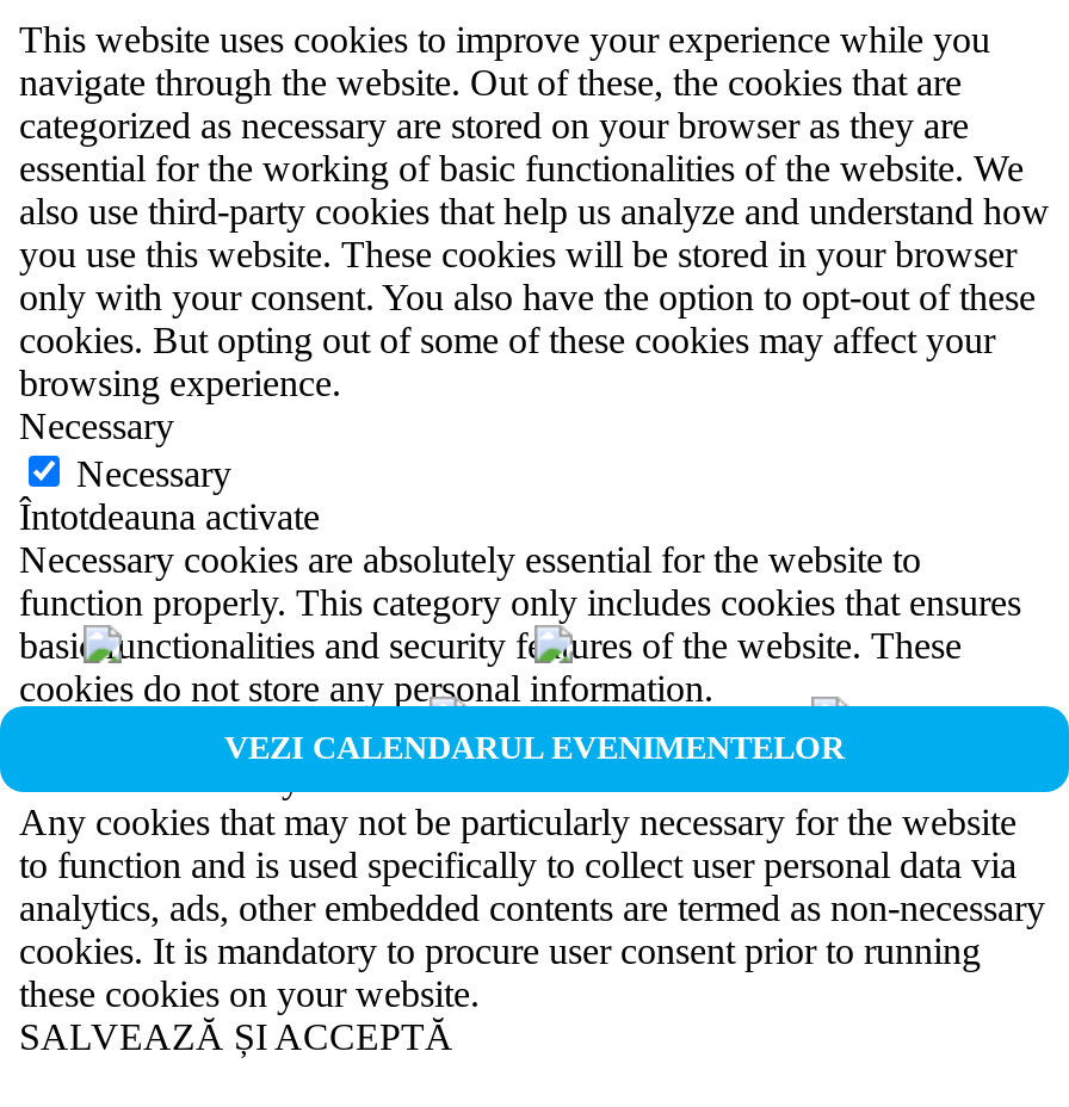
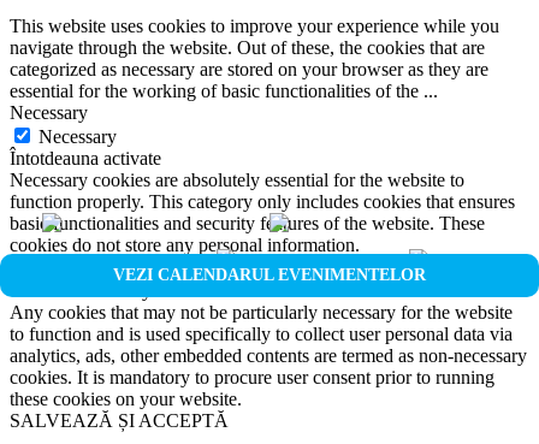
[19,147,1050,402] essential for the working of basic functionalities of the website. We | also use third-party cookies that help us analyze and understand how | you use this website. These cookies will be stored in your browser | only with your consent. You also have the option to opt-out of these | cookies. But opting out of some of these cookies may affect your | browsing experience. -> [10,80,438,101] essential for the working of basic functionalities of the...

